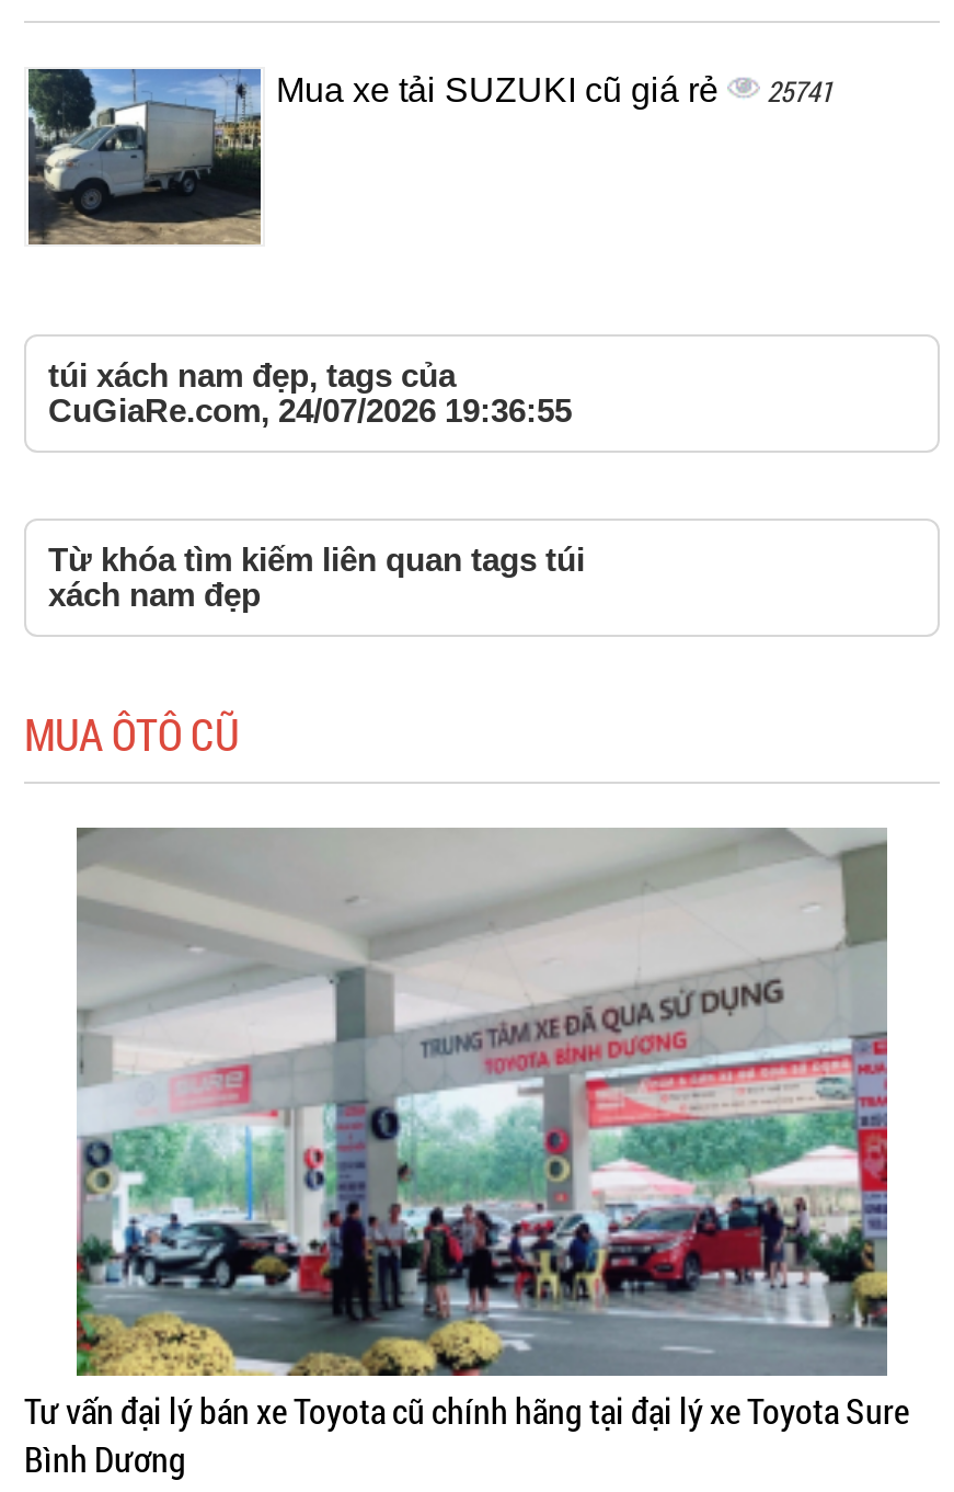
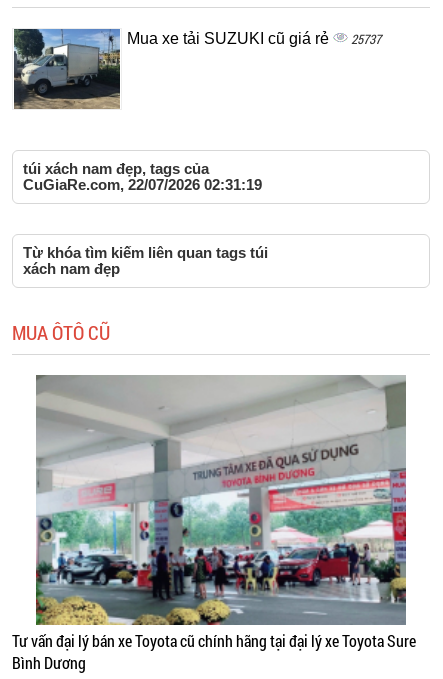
[276,71,832,111] Mua xe tải SUZUKI cũ giá rẻ 25741 -> [127,30,381,48] Mua xe tải SUZUKI cũ giá rẻ 25737
[48,391,572,429] CuGiaRe.com, 24/07/2026 19:36:55 -> [23,176,262,193] CuGiaRe.com, 22/07/2026 02:31:19

